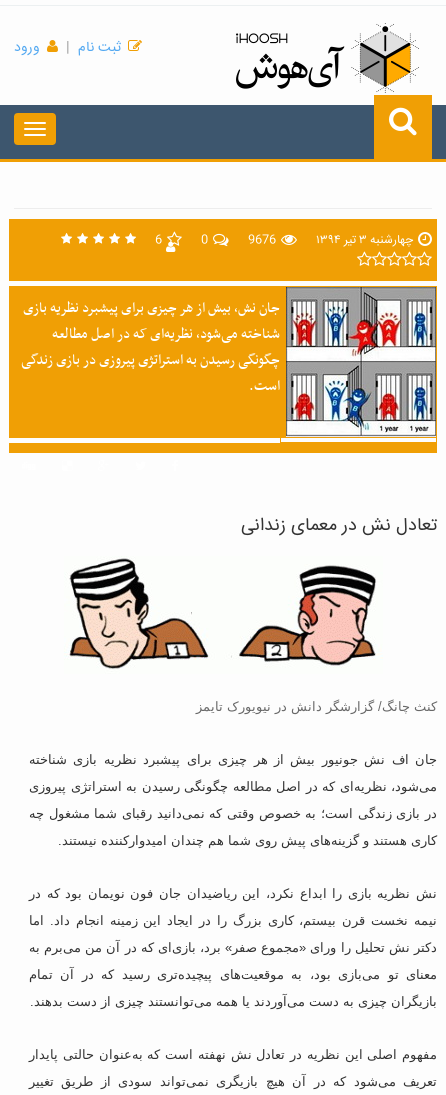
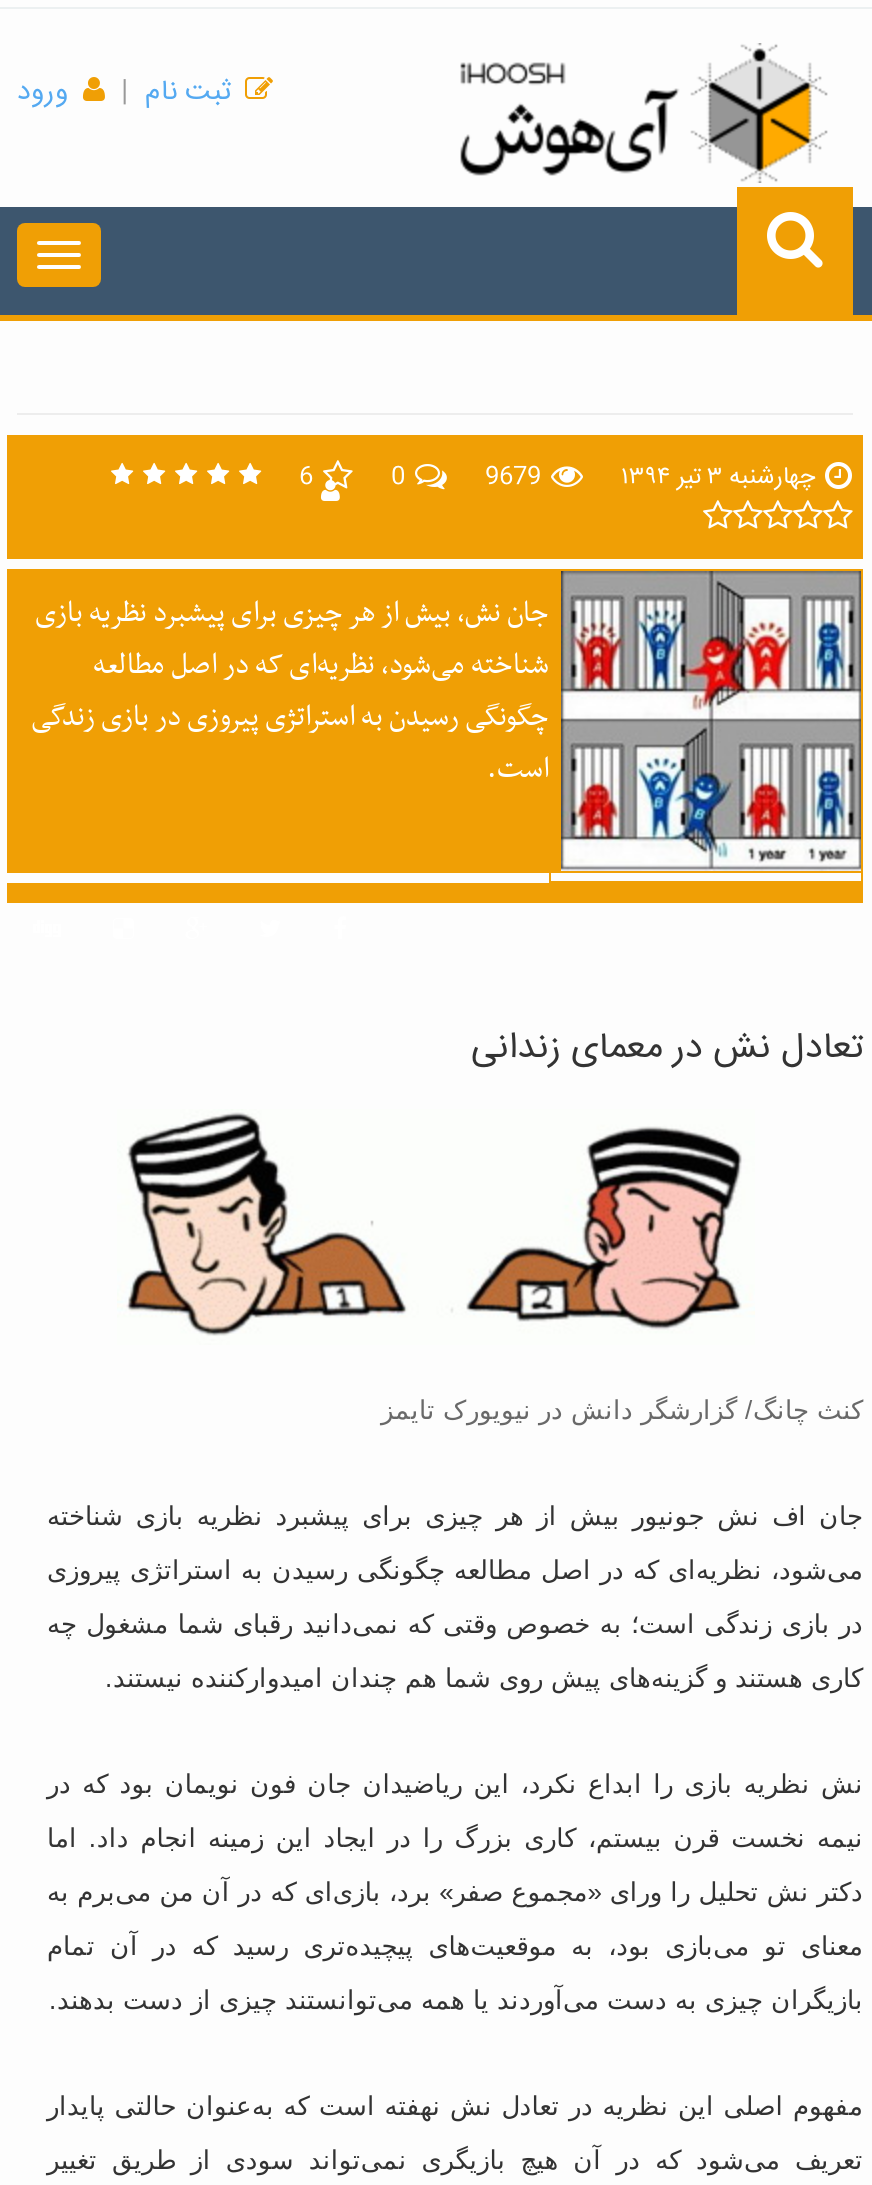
[248,231,276,250] 9676 -> [485,459,541,497] 9679

